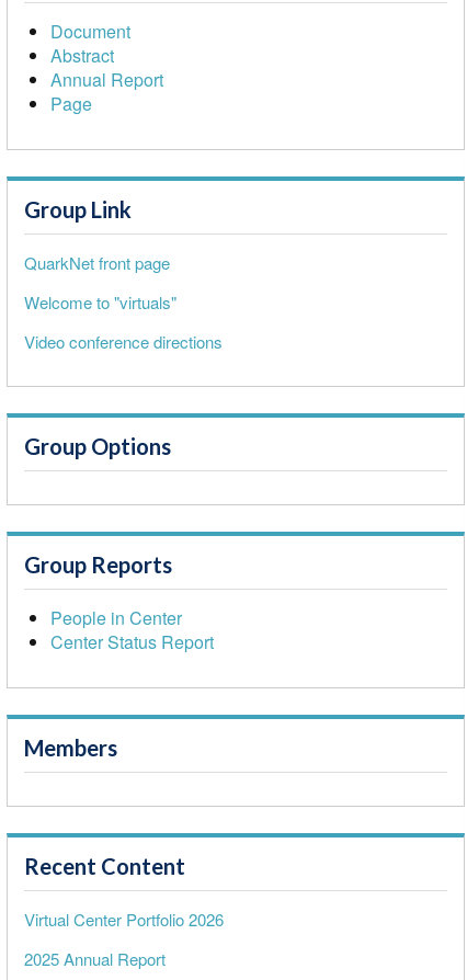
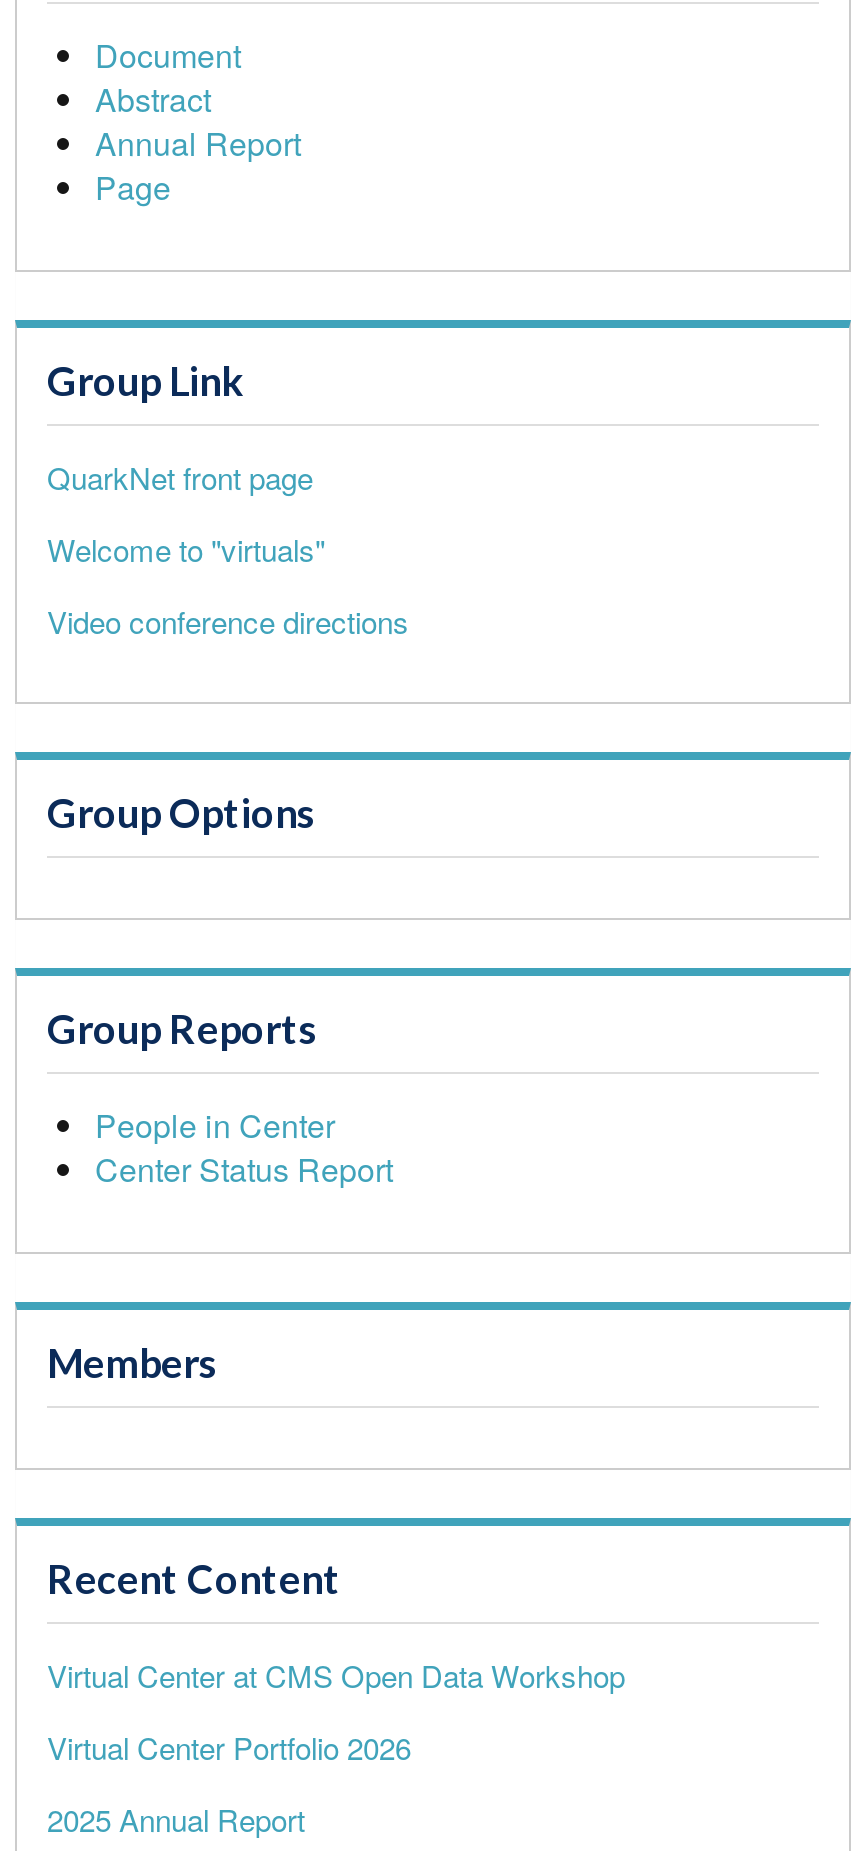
none -> [47,1654,625,1696] Virtual Center at CMS Open Data Workshop

